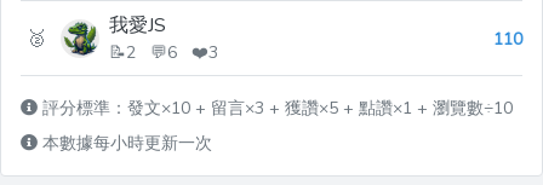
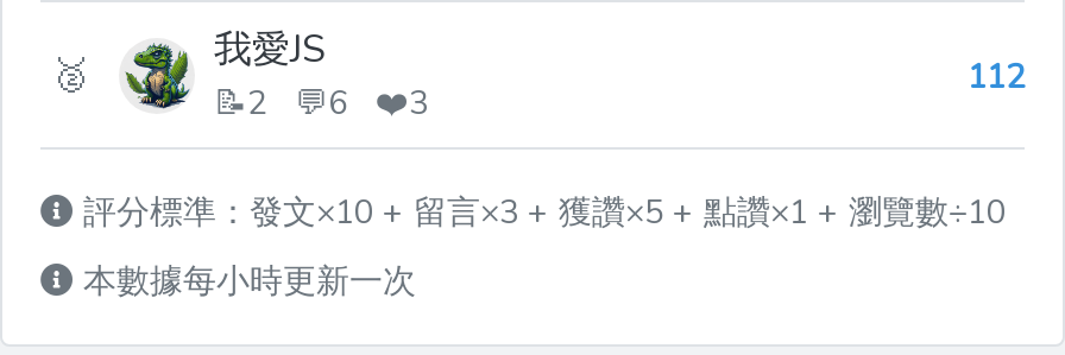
[493,27,522,50] 110 -> [968,53,1025,99] 112

